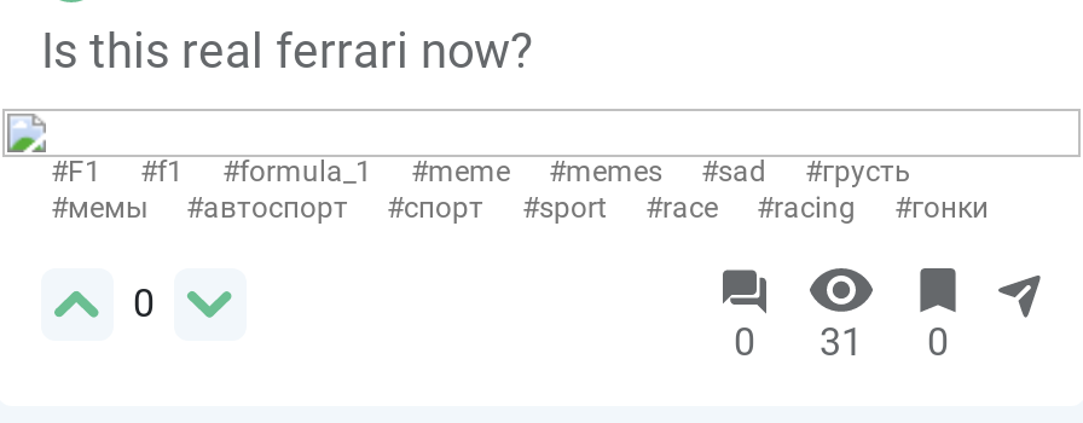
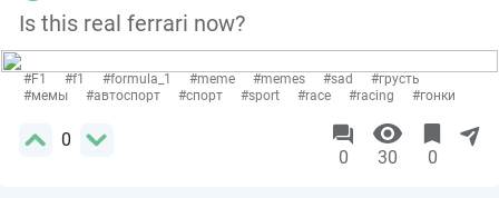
[734,318,949,364] 0 31 0 -> [338,146,437,168] 0 30 0

